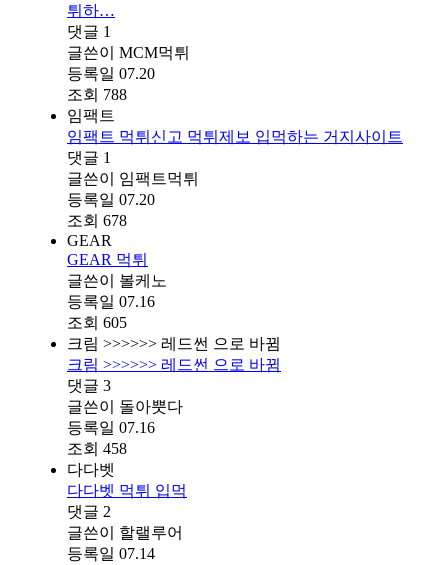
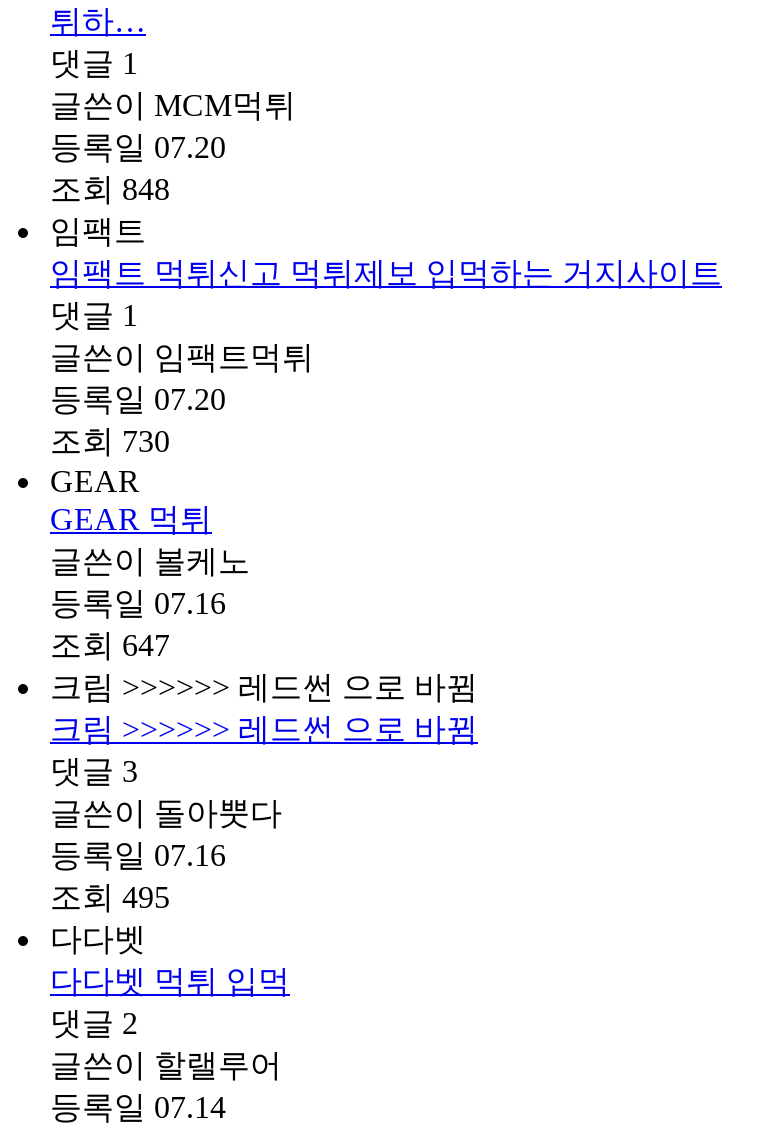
[67,86,127,103] 조회 788 -> [50,172,170,206] 조회 848
[67,212,127,229] 조회 678 -> [50,424,170,458] 조회 730
[67,314,127,331] 조회 605 -> [50,628,170,662] 조회 647
[67,440,127,457] 조회 458 -> [50,880,170,914] 조회 495

